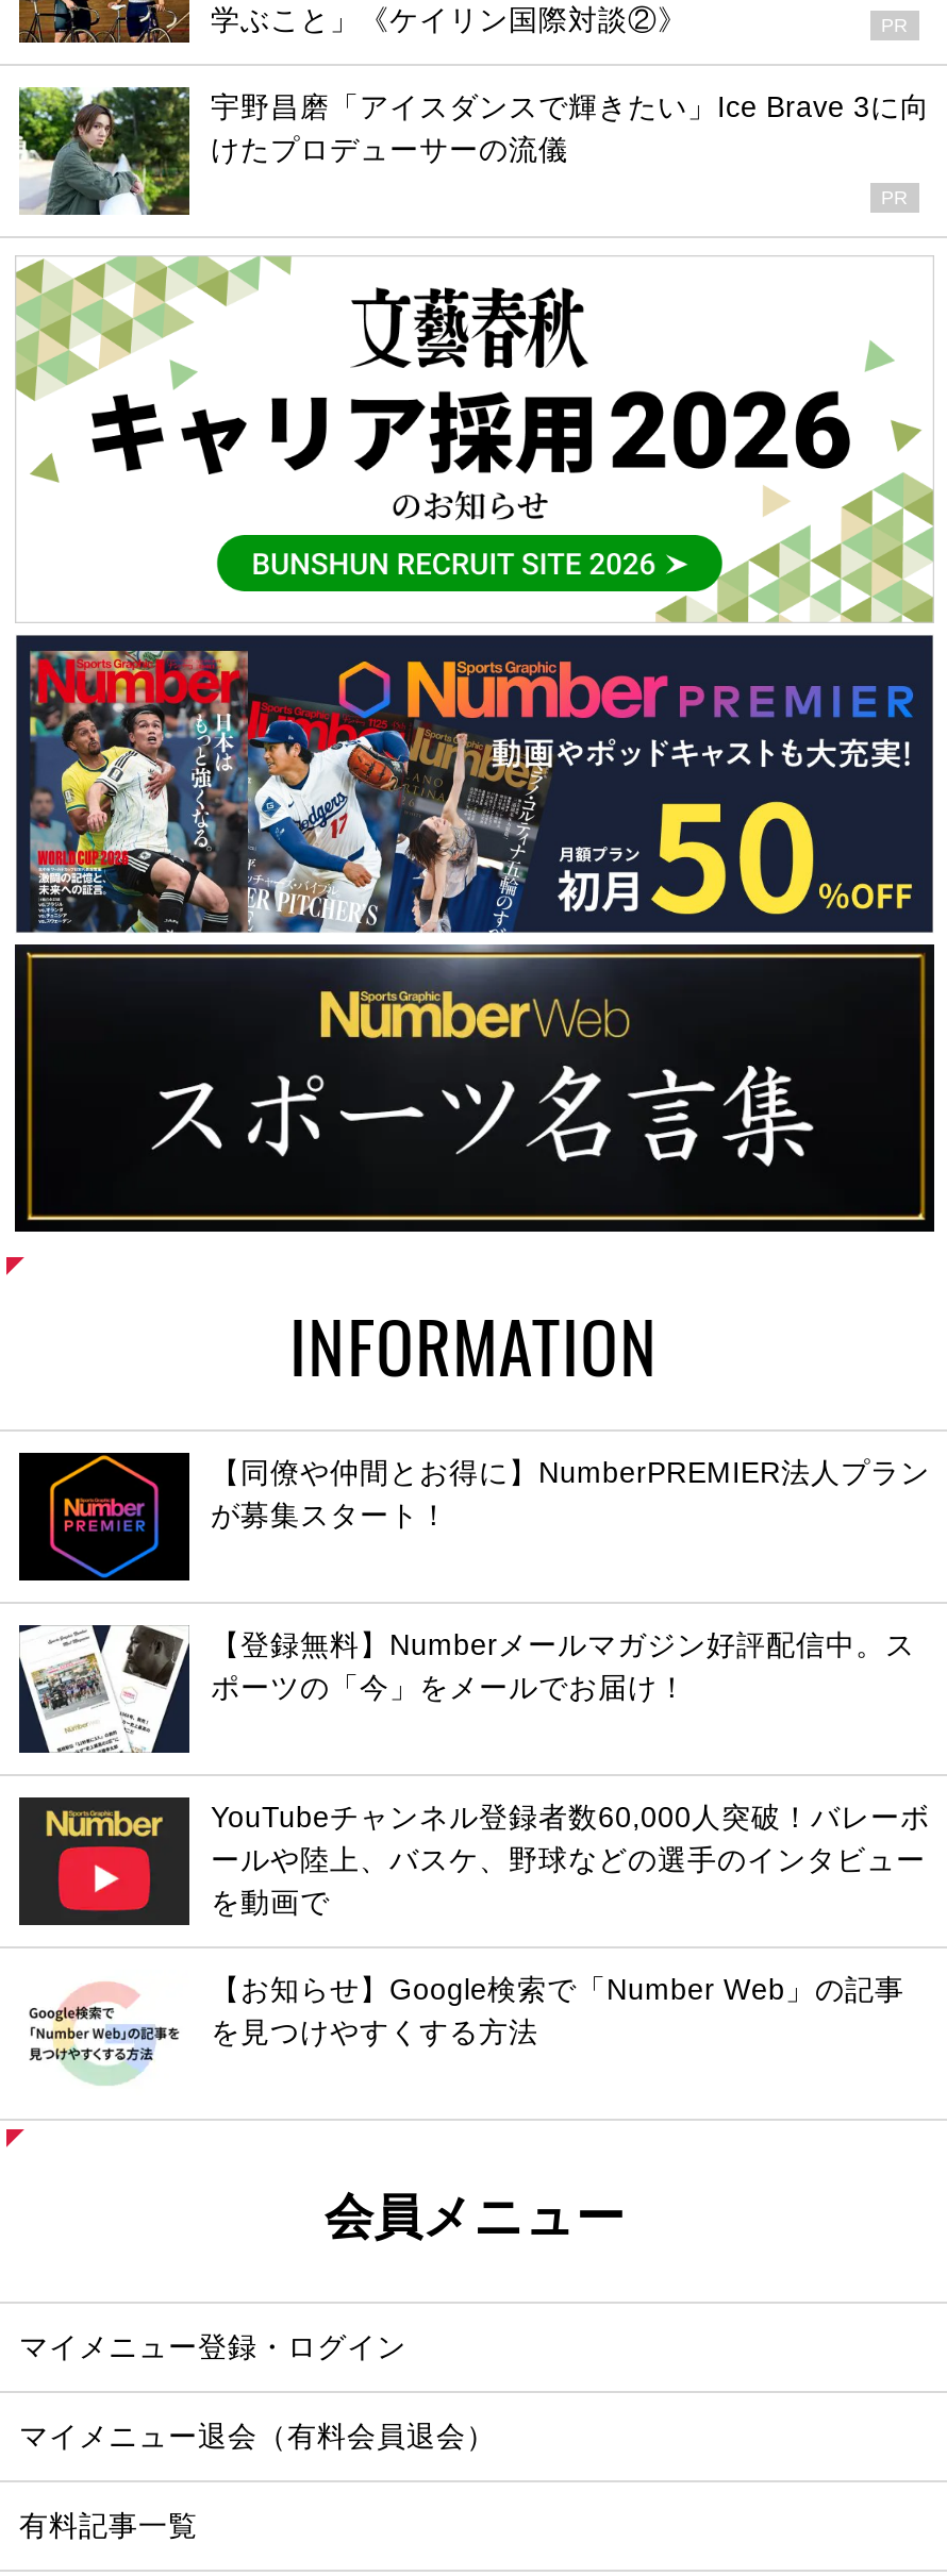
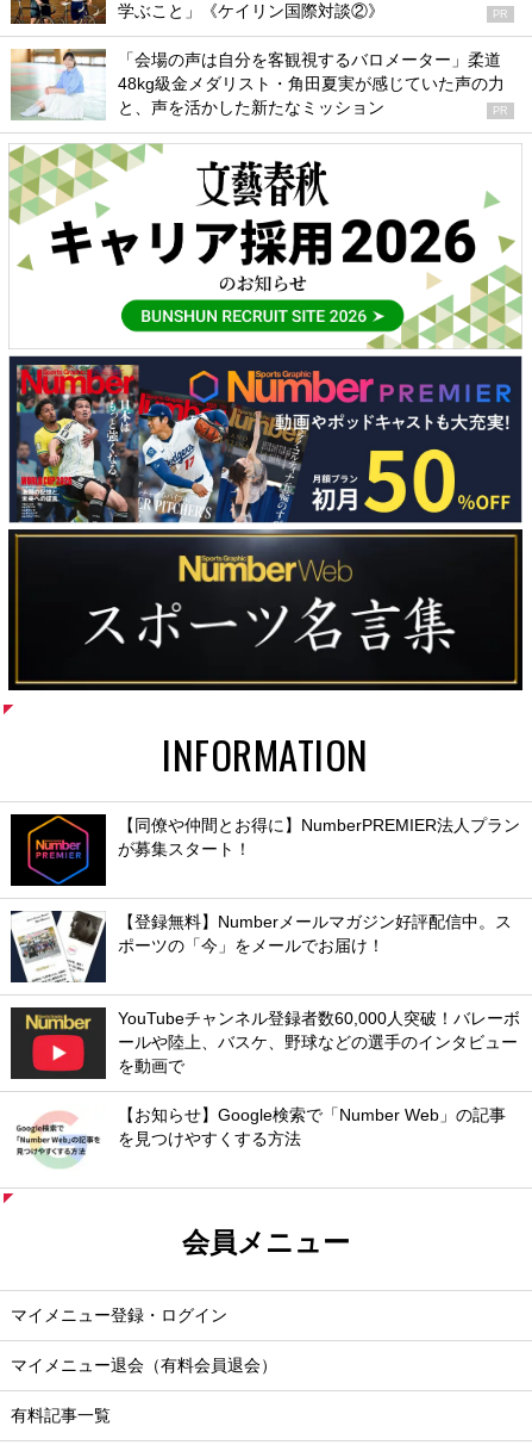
[17,85,930,217] [image] | 宇野昌磨「アイスダンスで輝きたい」Ice Brave 3に向 | けたプロデューサーの流儀 -> [11,48,505,120] [image] | 「会場の声は自分を客観視するバロメーター」柔道 | 48kg級金メダリスト・角田夏実が感じていた声の力 | と、声を活かした新たなミッション

